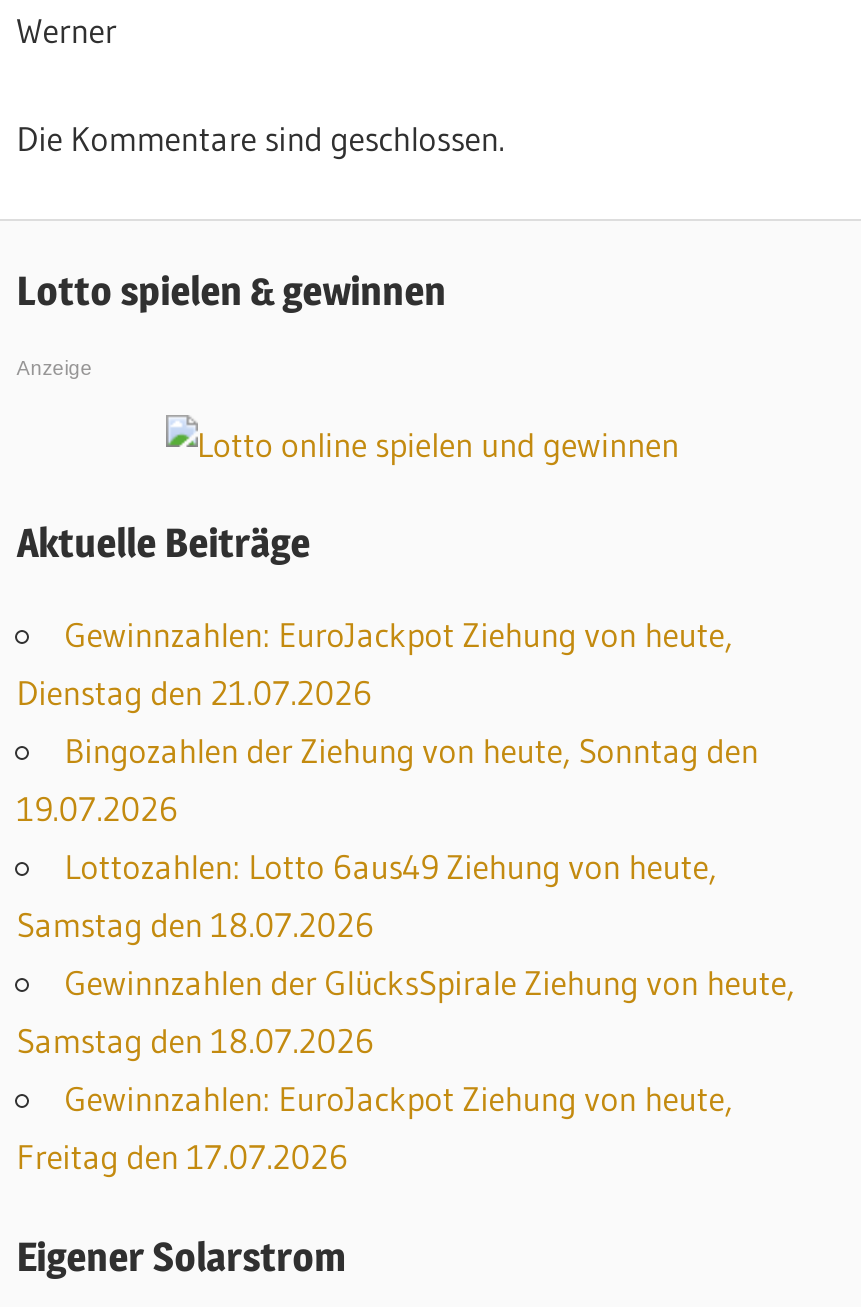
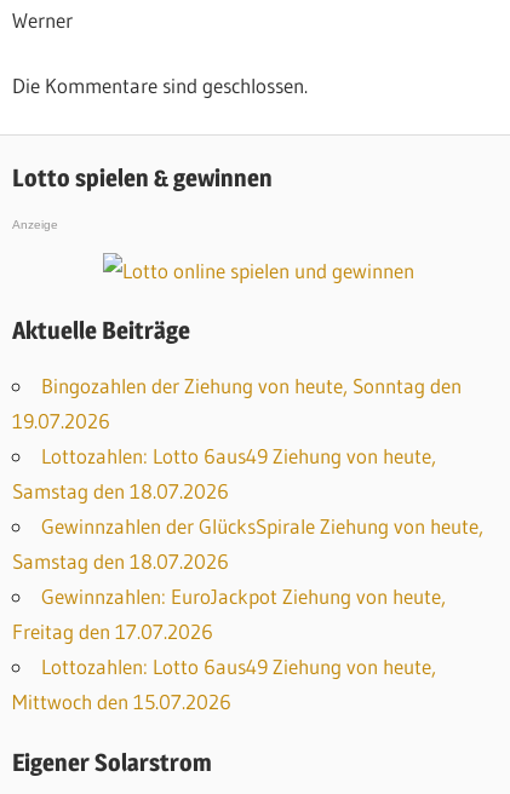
[16,614,732,714] Gewinnzahlen: EuroJackpot Ziehung von heute, | Dienstag den 21.07.2026 -> none
moved [16,730,794,1178] -> [12,373,484,645]: Bingozahlen der Ziehung von heute, Sonntag den | 19.07.2026 | Lottozahlen: Lotto 6aus49 Ziehung von heute, | Samstag den 18.07.2026 | Gewinnzahlen der GlücksSpirale Ziehung von heute, | Samstag den 18.07.2026 | Gewinnzahlen: EuroJackpot Ziehung von heute, | Freitag den 17.07.2026
none -> [12,654,436,715] Lottozahlen: Lotto 6aus49 Ziehung von heute, | Mittwoch den 15.07.2026

